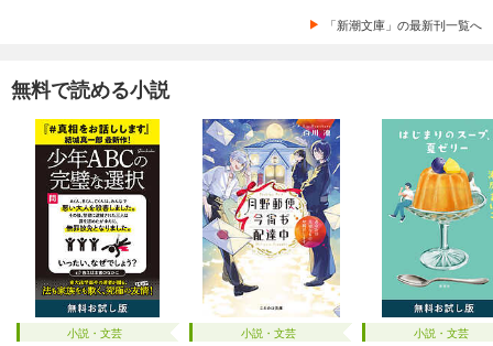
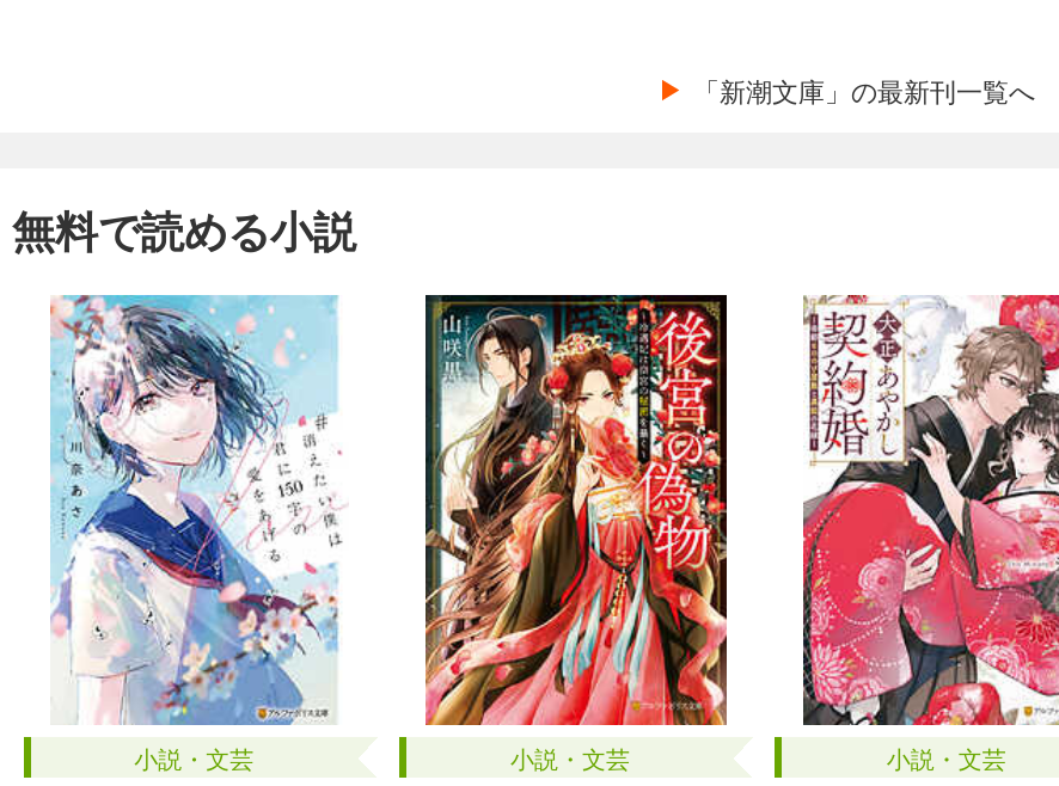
[29,118,161,318] [image] -> [48,293,342,727] [image]
[201,118,341,317] [image] -> [423,293,729,727] [image]
[375,118,490,318] [image] -> [801,293,1052,727] [image]

